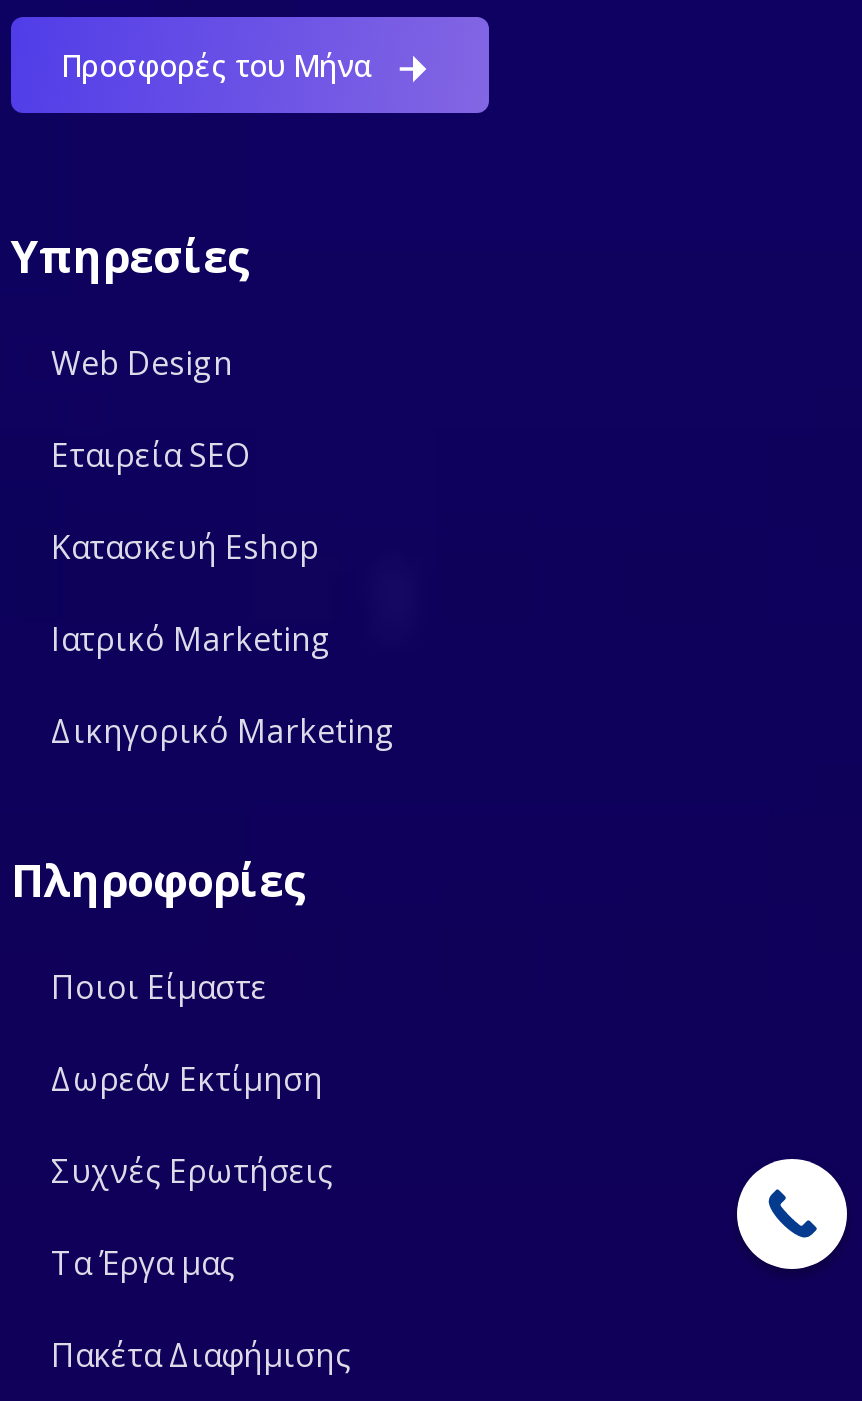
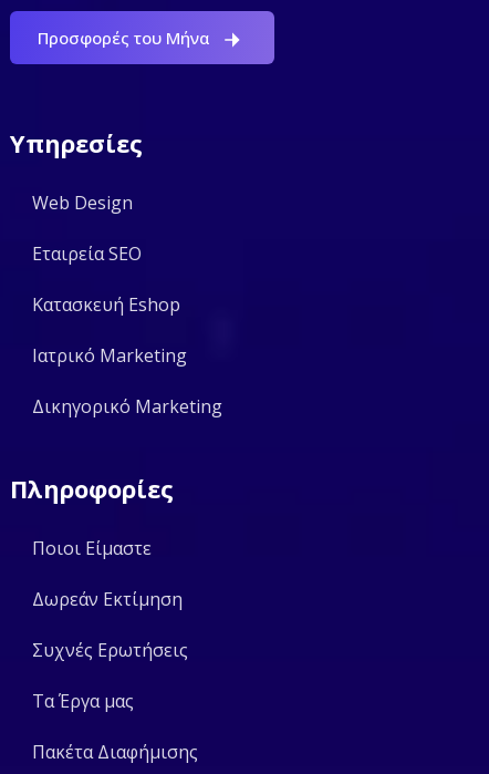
[735,1157,849,1271] [image] -> none

